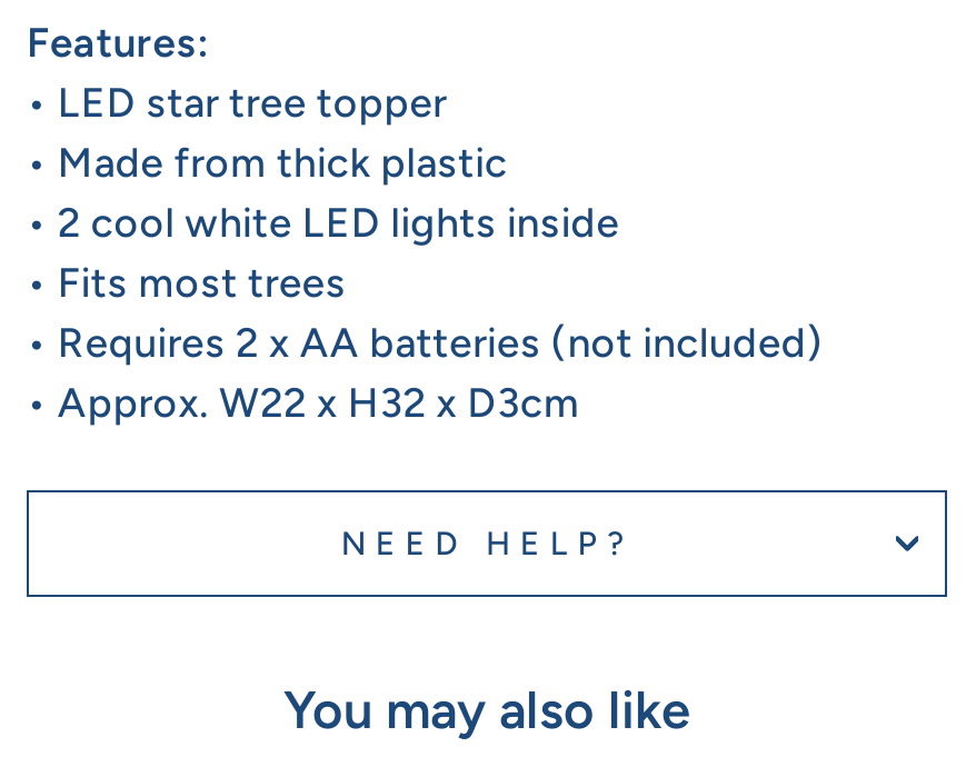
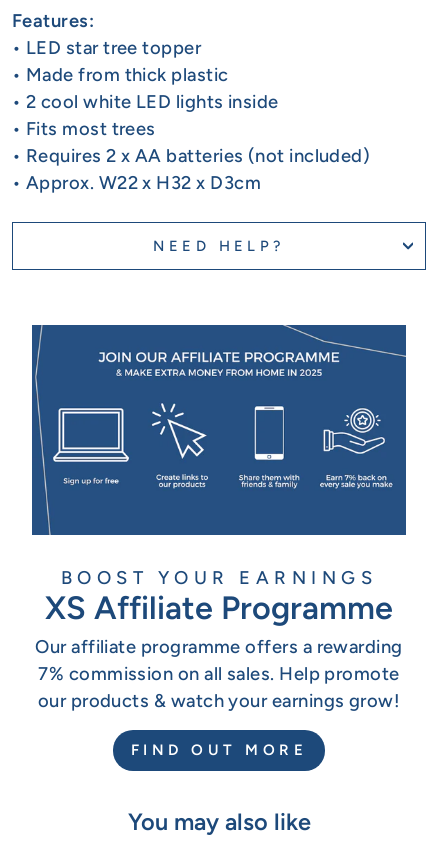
none -> [31,324,407,759] [image] | BOOST YOUR EARNINGS | XS Affiliate Programme | Our affiliate programme offers a rewarding | 7% commission on all sales. Help promote | our products & watch your earnings grow! | FIND OUT MORE

